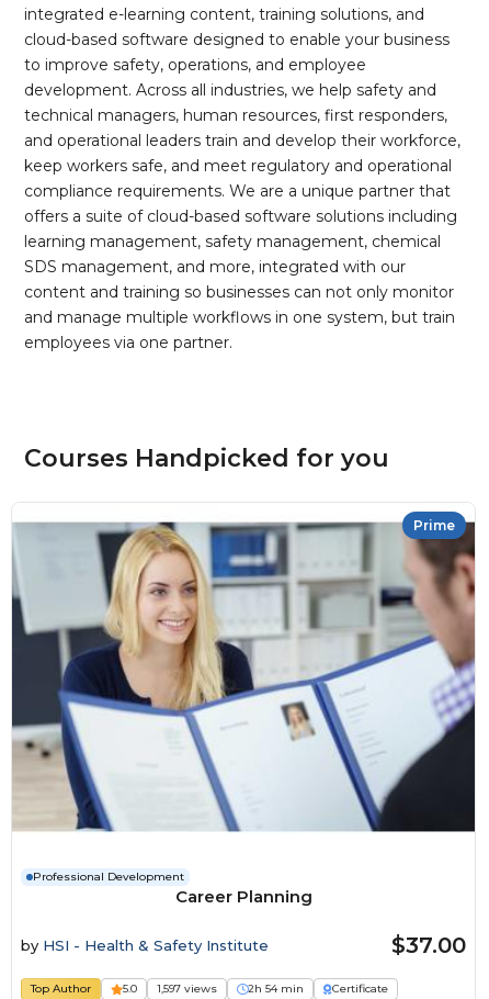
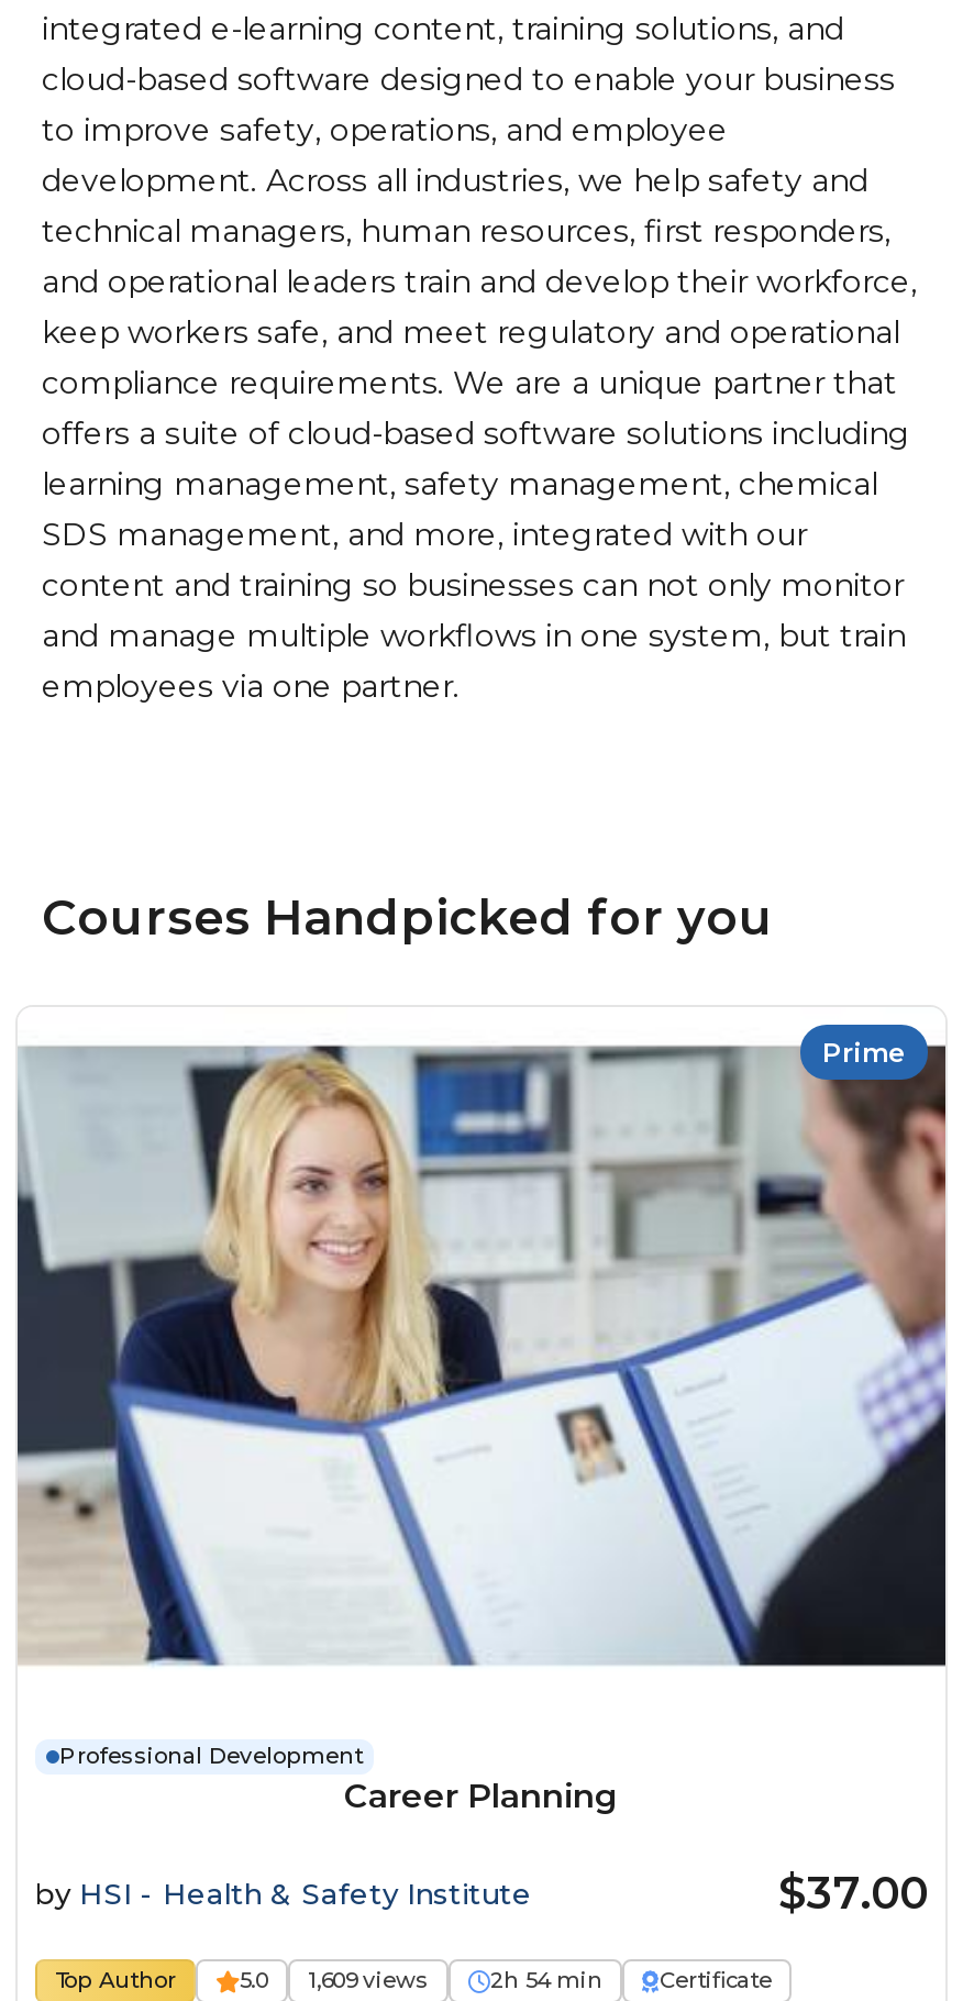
[123,981,217,995] 5.0 1,597 views -> [240,1965,429,1993] 5.0 1,609 views

